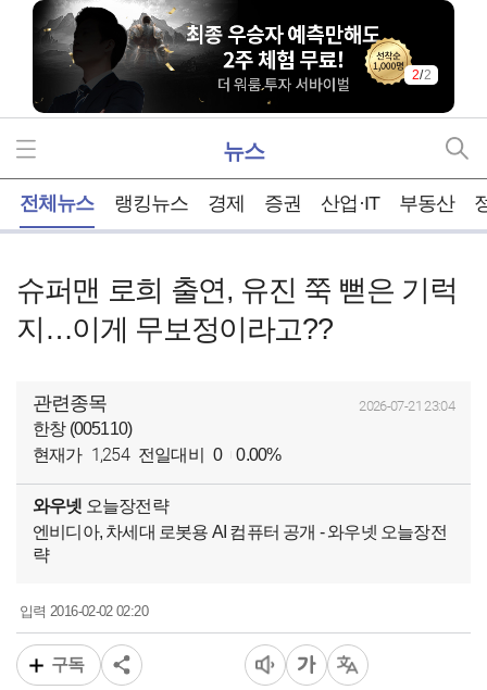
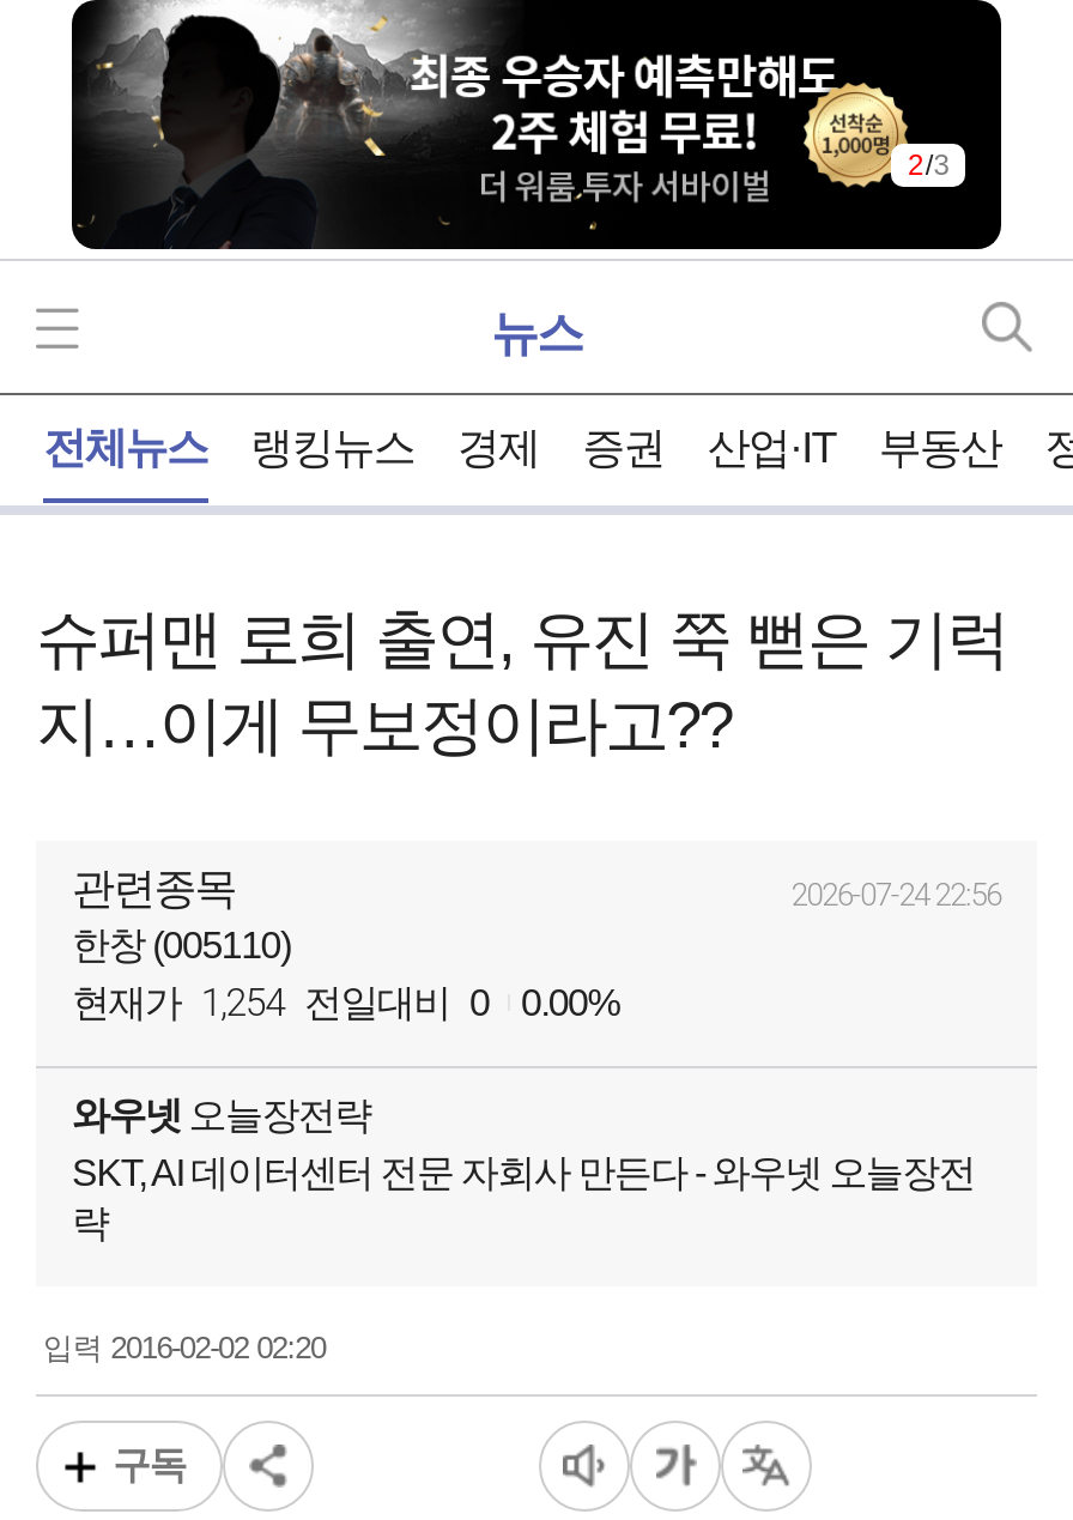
[412,68,431,83] 2/2 -> [908,149,949,183] 2/3
[359,397,454,414] 2026-07-21 23:04 -> [791,876,1001,912] 2026-07-24 22:56
[33,522,447,541] 엔비디아, 차세대 로봇용 AI 컴퓨터 공개 - 와우넷 오늘장전 -> [72,1152,975,1192] SKT, AI 데이터센터 전문 자회사 만든다 - 와우넷 오늘장전

